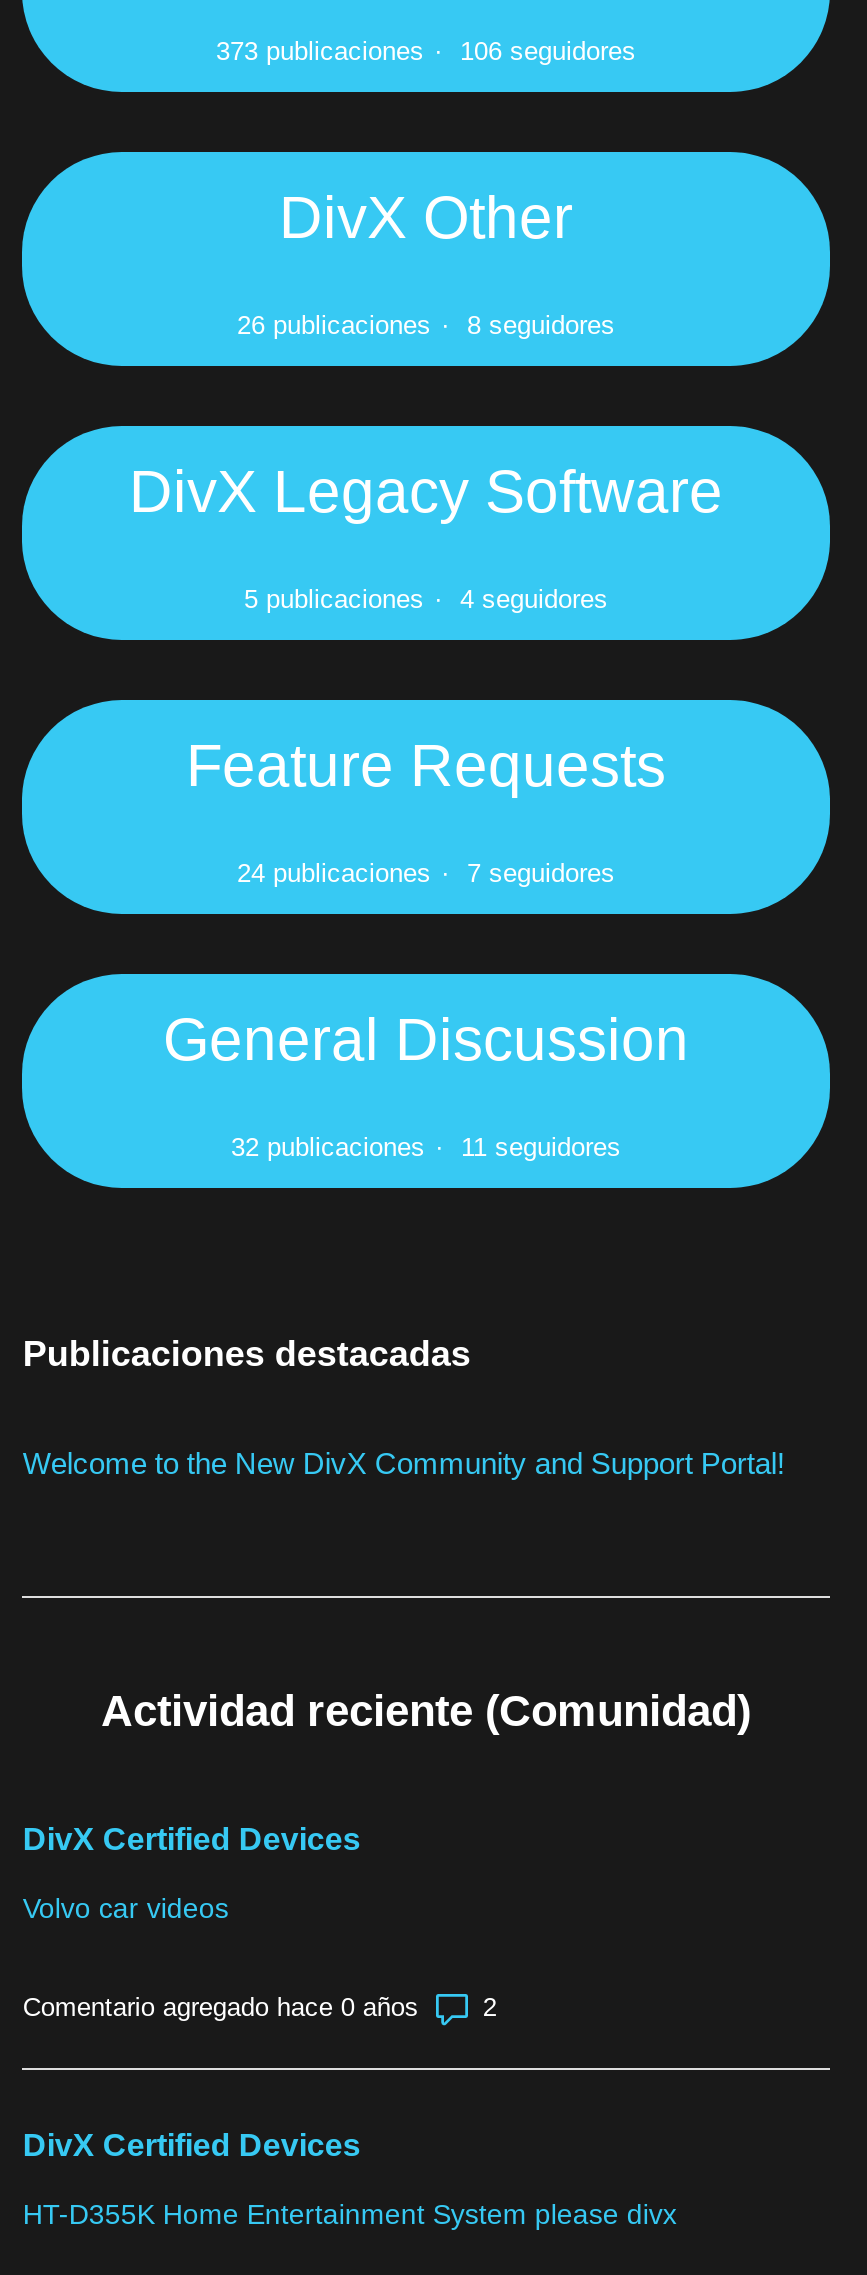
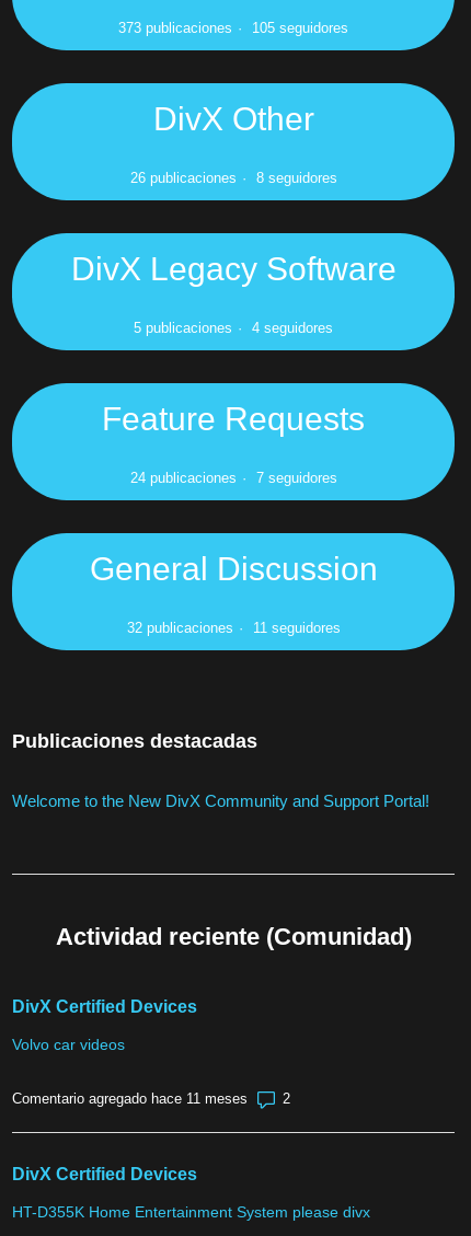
[216,36,636,66] 373 publicaciones 106 seguidores -> [118,20,348,36] 373 publicaciones 105 seguidores
[23,1992,419,2022] Comentario agregado hace 0 años -> [12,1090,248,1107] Comentario agregado hace 11 meses

